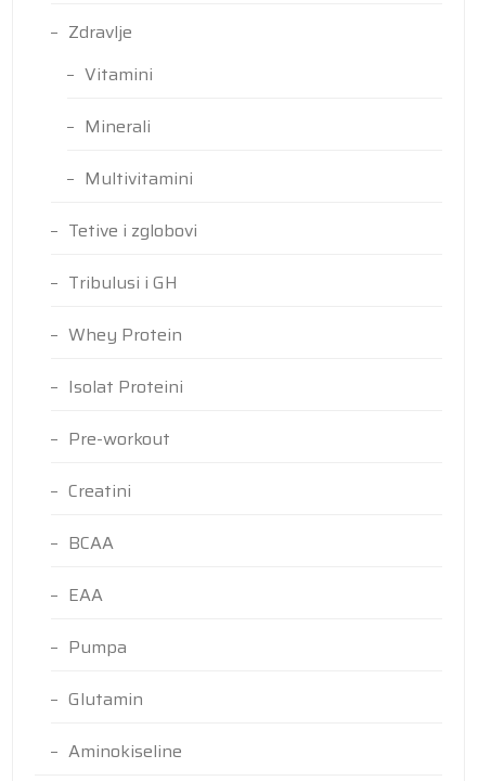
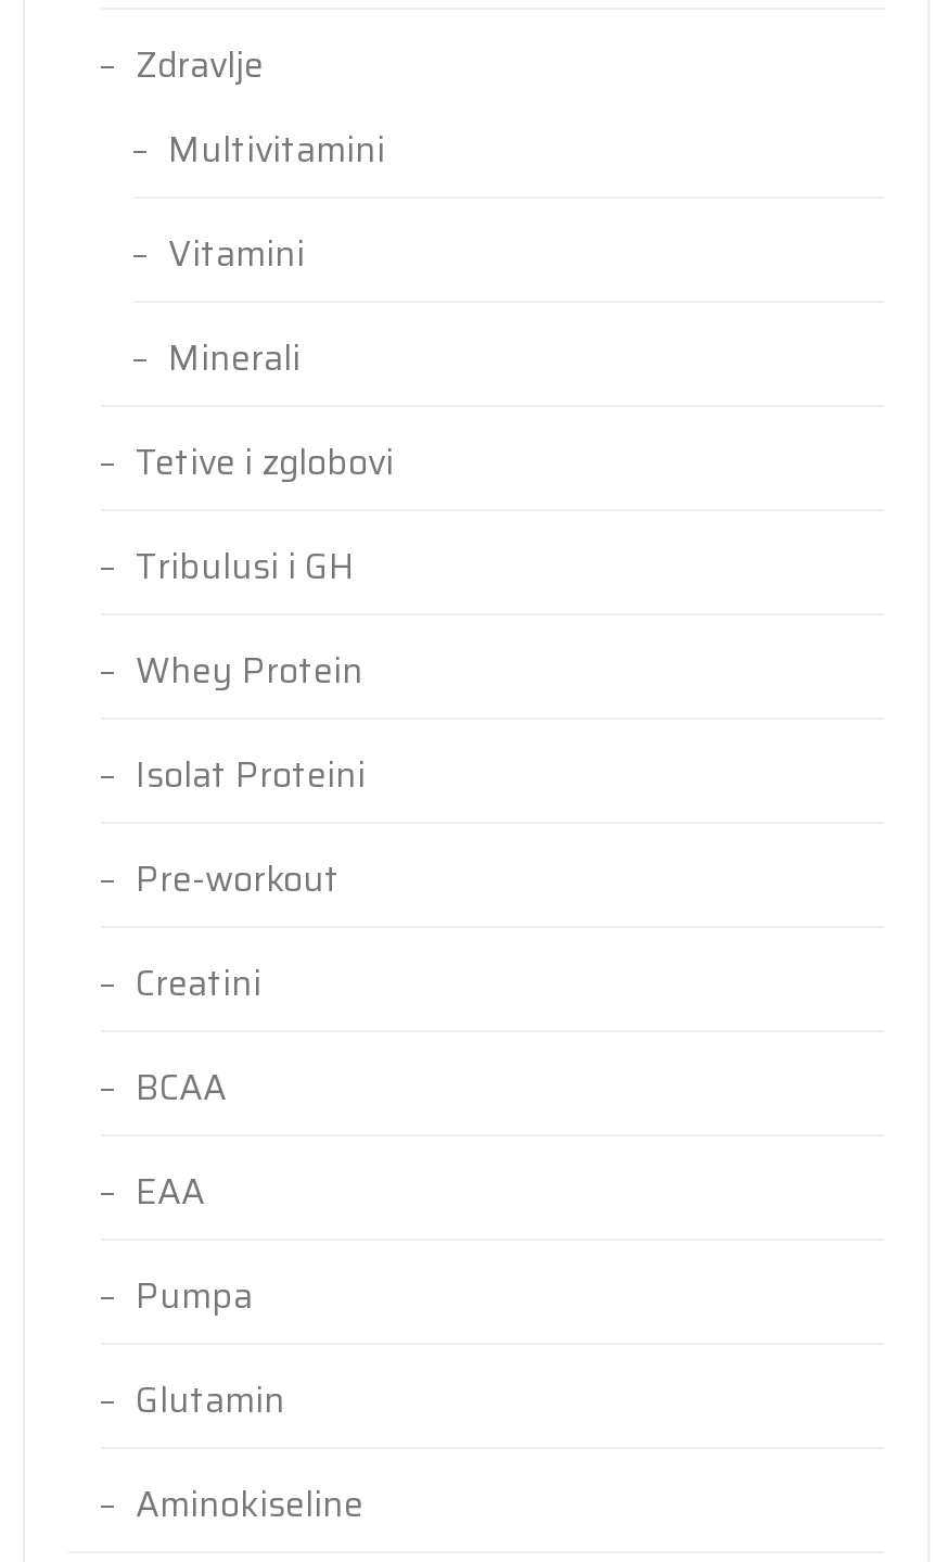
moved [85,61,153,140] -> [168,226,305,384]: Vitamini | Minerali
moved [85,165,193,192] -> [168,122,385,176]: Multivitamini

